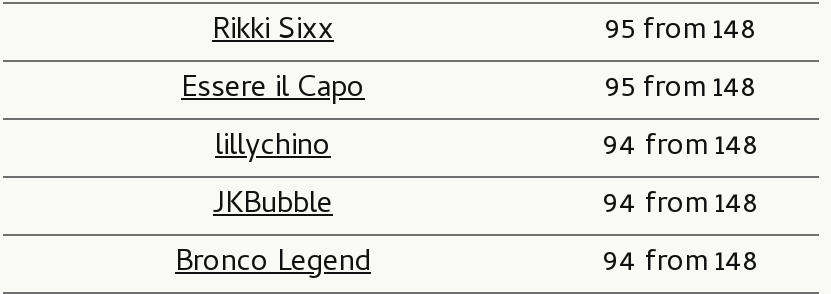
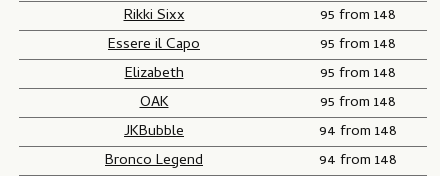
[215,123,759,171] lillychino | 94 from 148 -> [124,61,396,114] Elizabeth | 95 from 148 | OAK | 95 from 148

